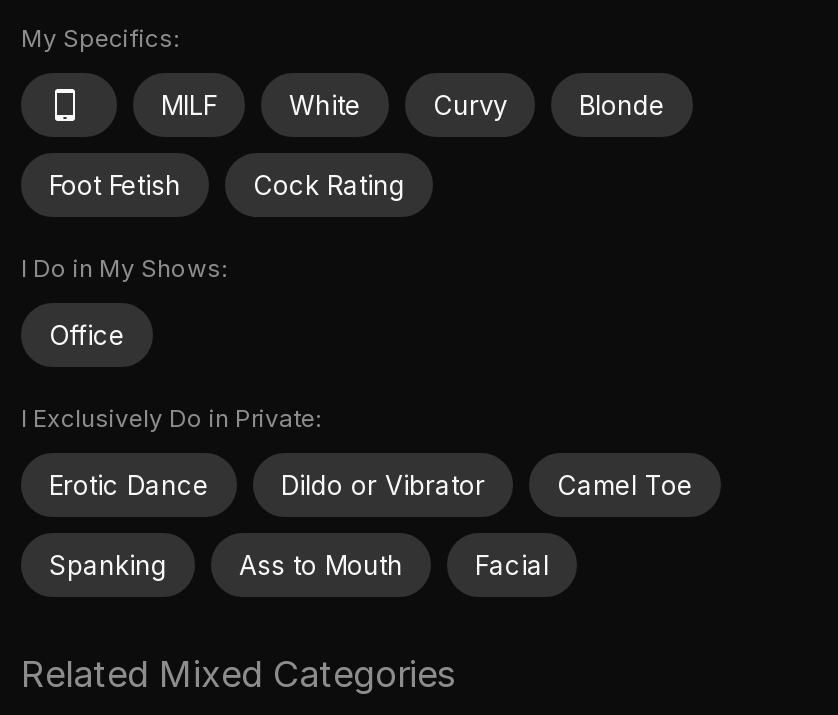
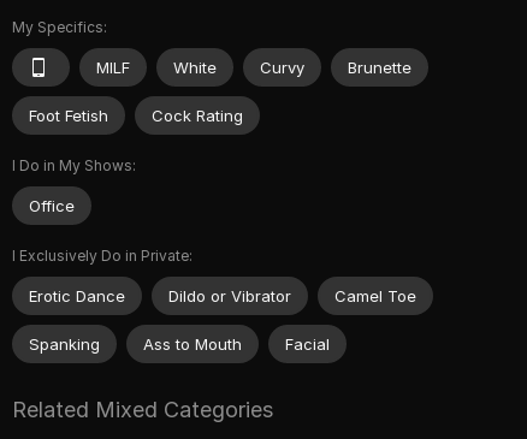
[579,88,665,120] Blonde -> [348,57,411,76] Brunette

